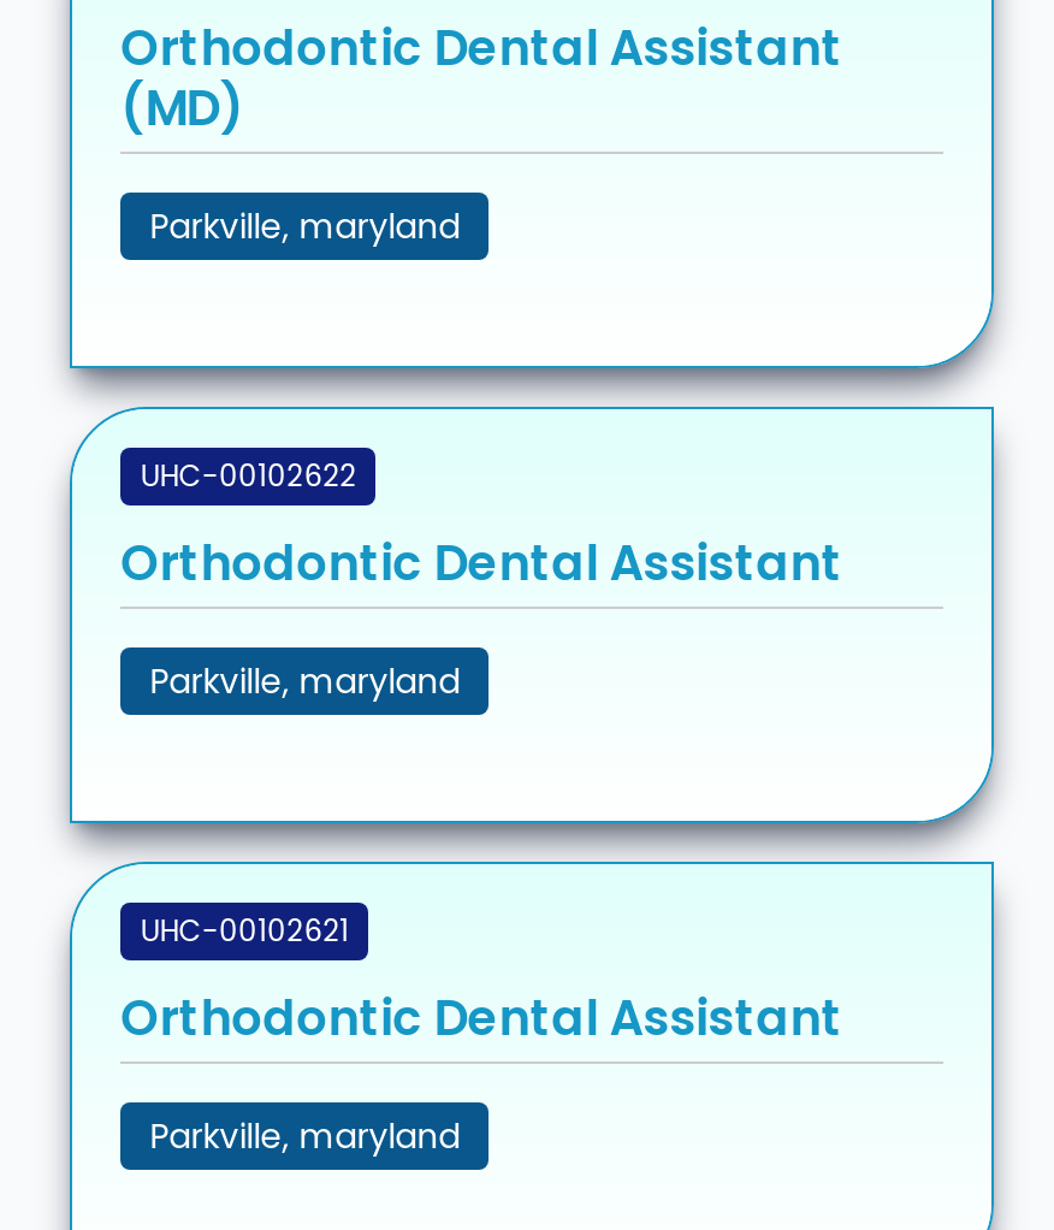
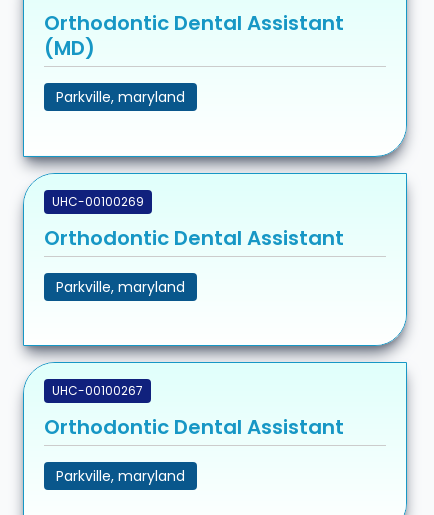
[140,454,357,495] UHC-00102622 -> [52,193,144,210] UHC-00100269
[140,910,349,951] UHC-00102621 -> [52,382,143,399] UHC-00100267

